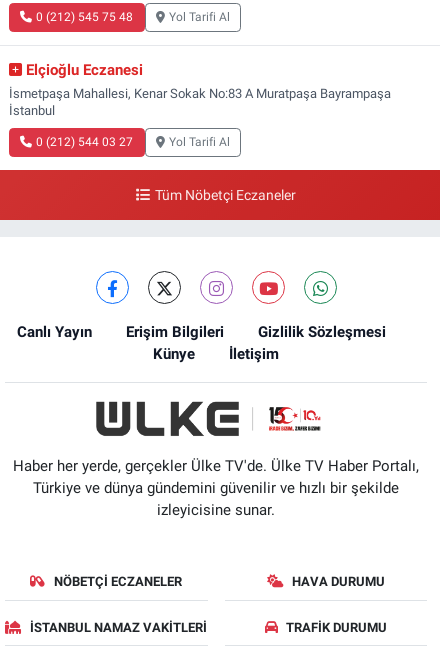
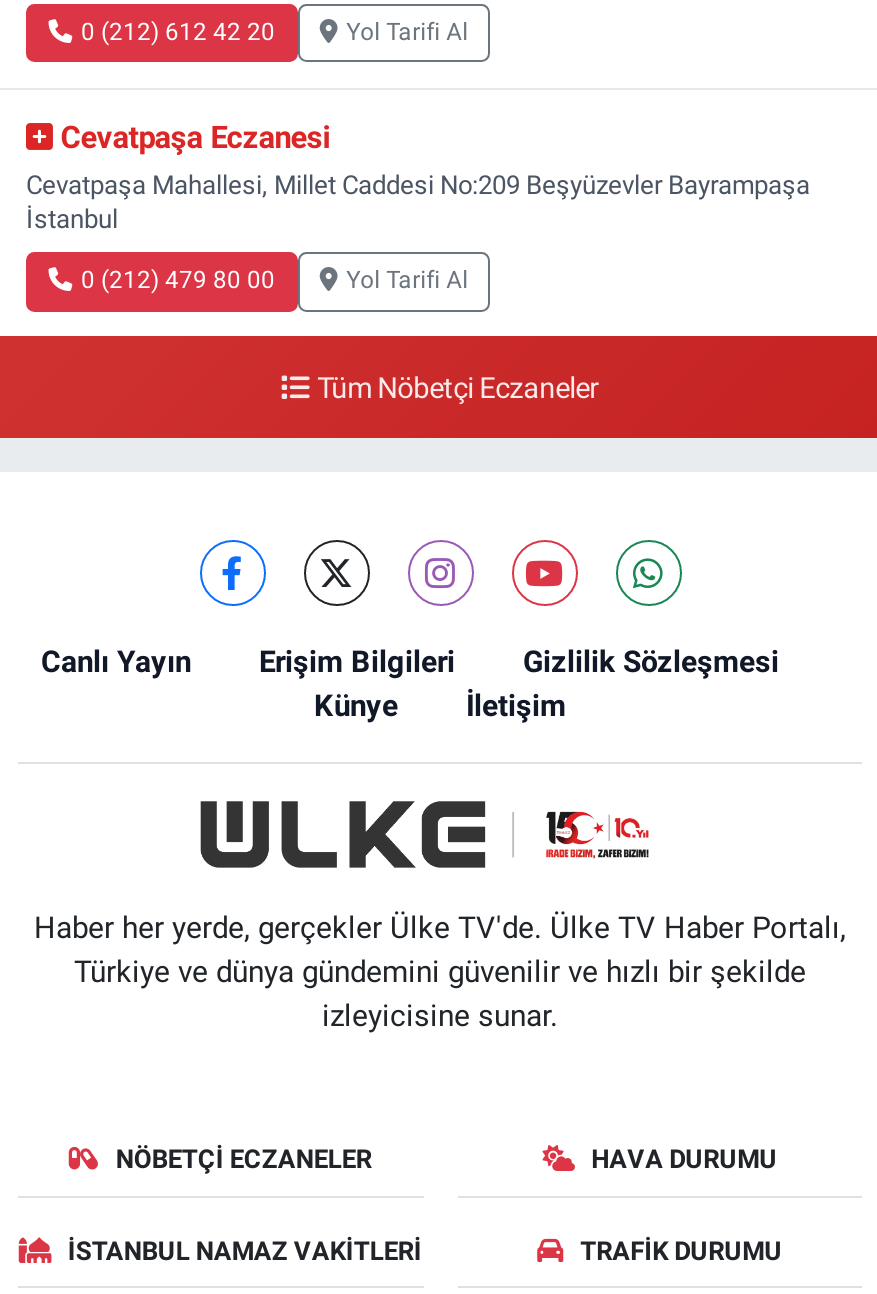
[36,10,133,24] 0 (212) 545 75 48 -> [81,18,275,46] 0 (212) 612 42 20
[9,61,391,101] Elçioğlu Eczanesi | İsmetpaşa Mahallesi, Kenar Sokak No:83 A Muratpaşa Bayrampaşa -> [26,119,810,199] Cevatpaşa Eczanesi | Cevatpaşa Mahallesi, Millet Caddesi No:209 Beşyüzevler Bayrampaşa
[36,135,133,149] 0 (212) 544 03 27 -> [81,267,275,295] 0 (212) 479 80 00

